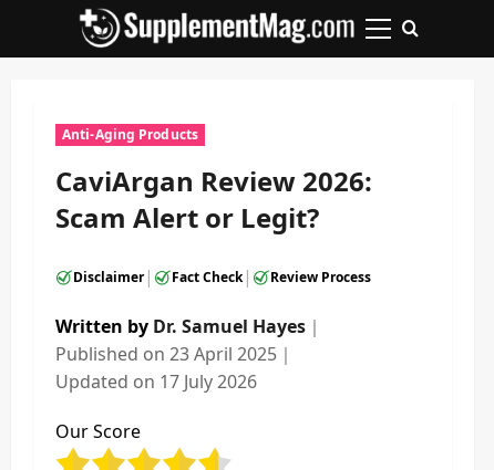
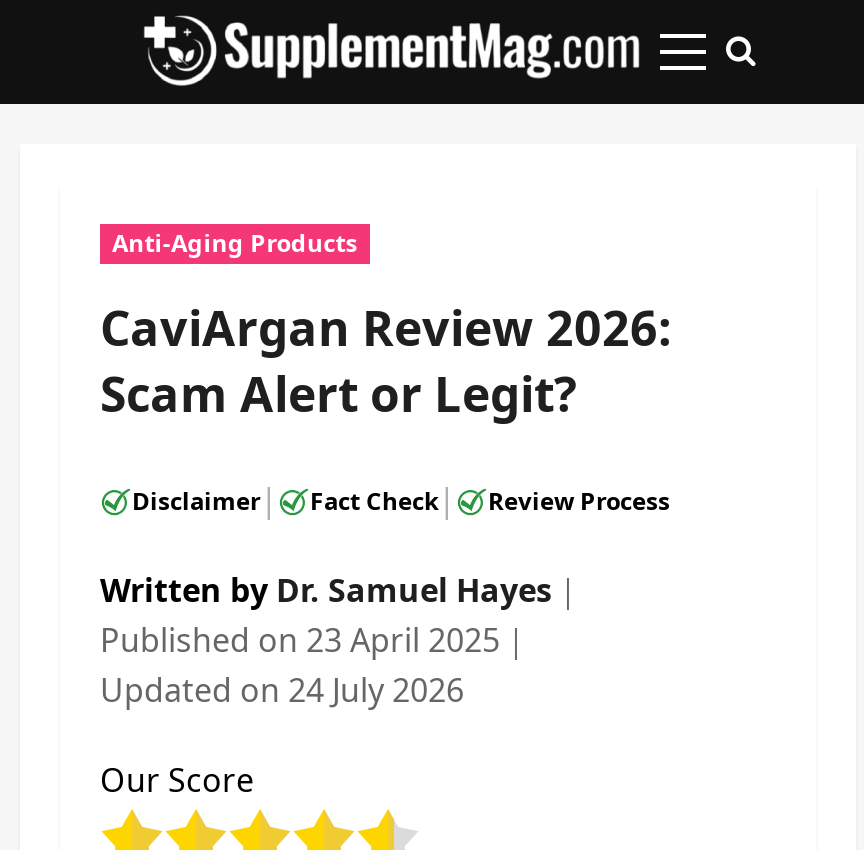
[55,369,257,394] Updated on 17 July 2026 -> [100,668,464,712] Updated on 24 July 2026

